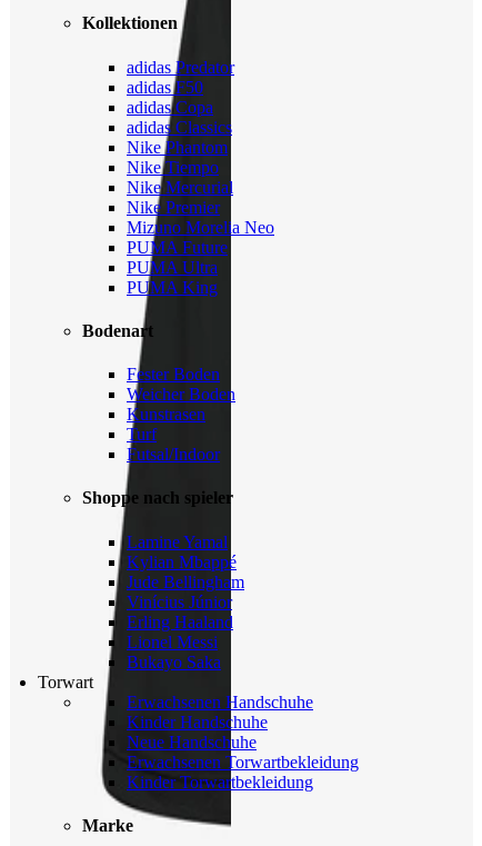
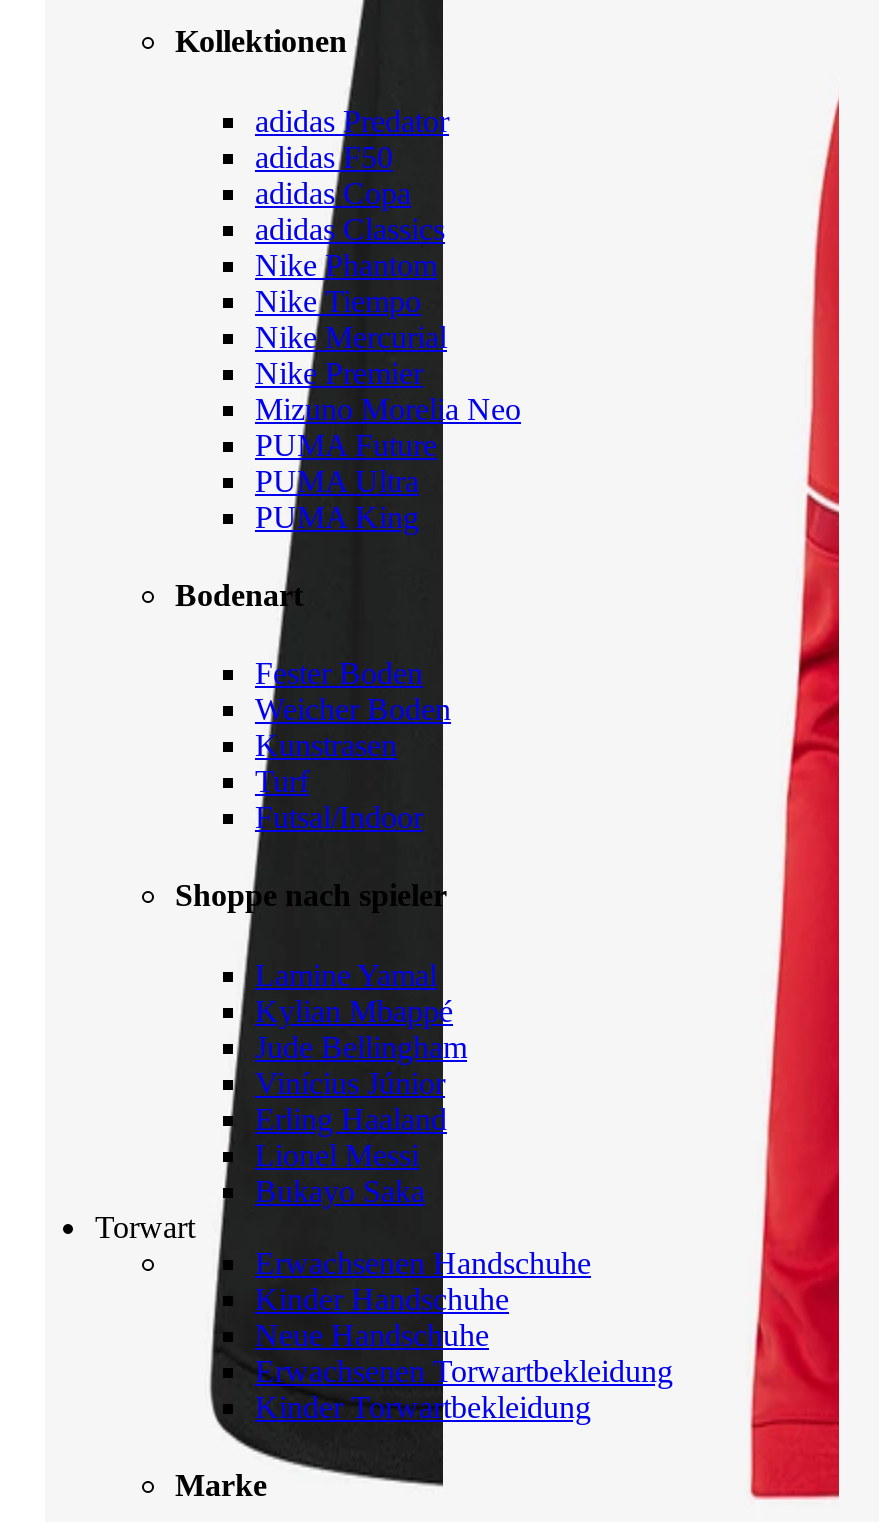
none -> [749,102,841,1500] [image]

